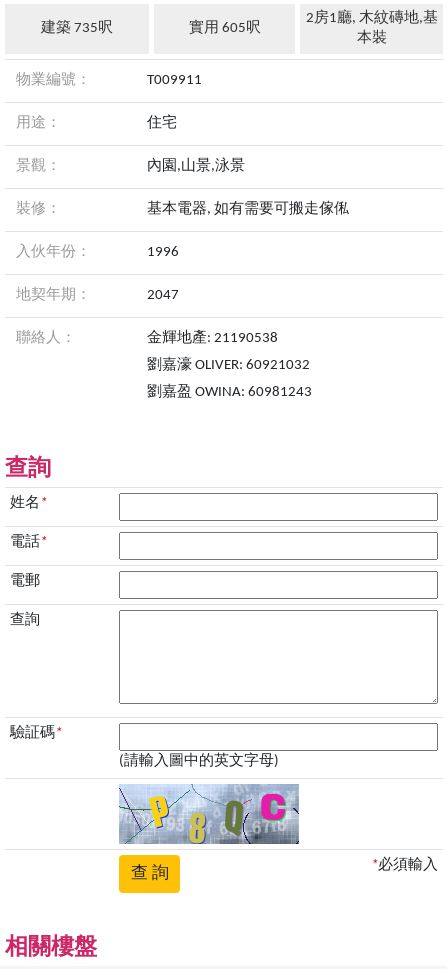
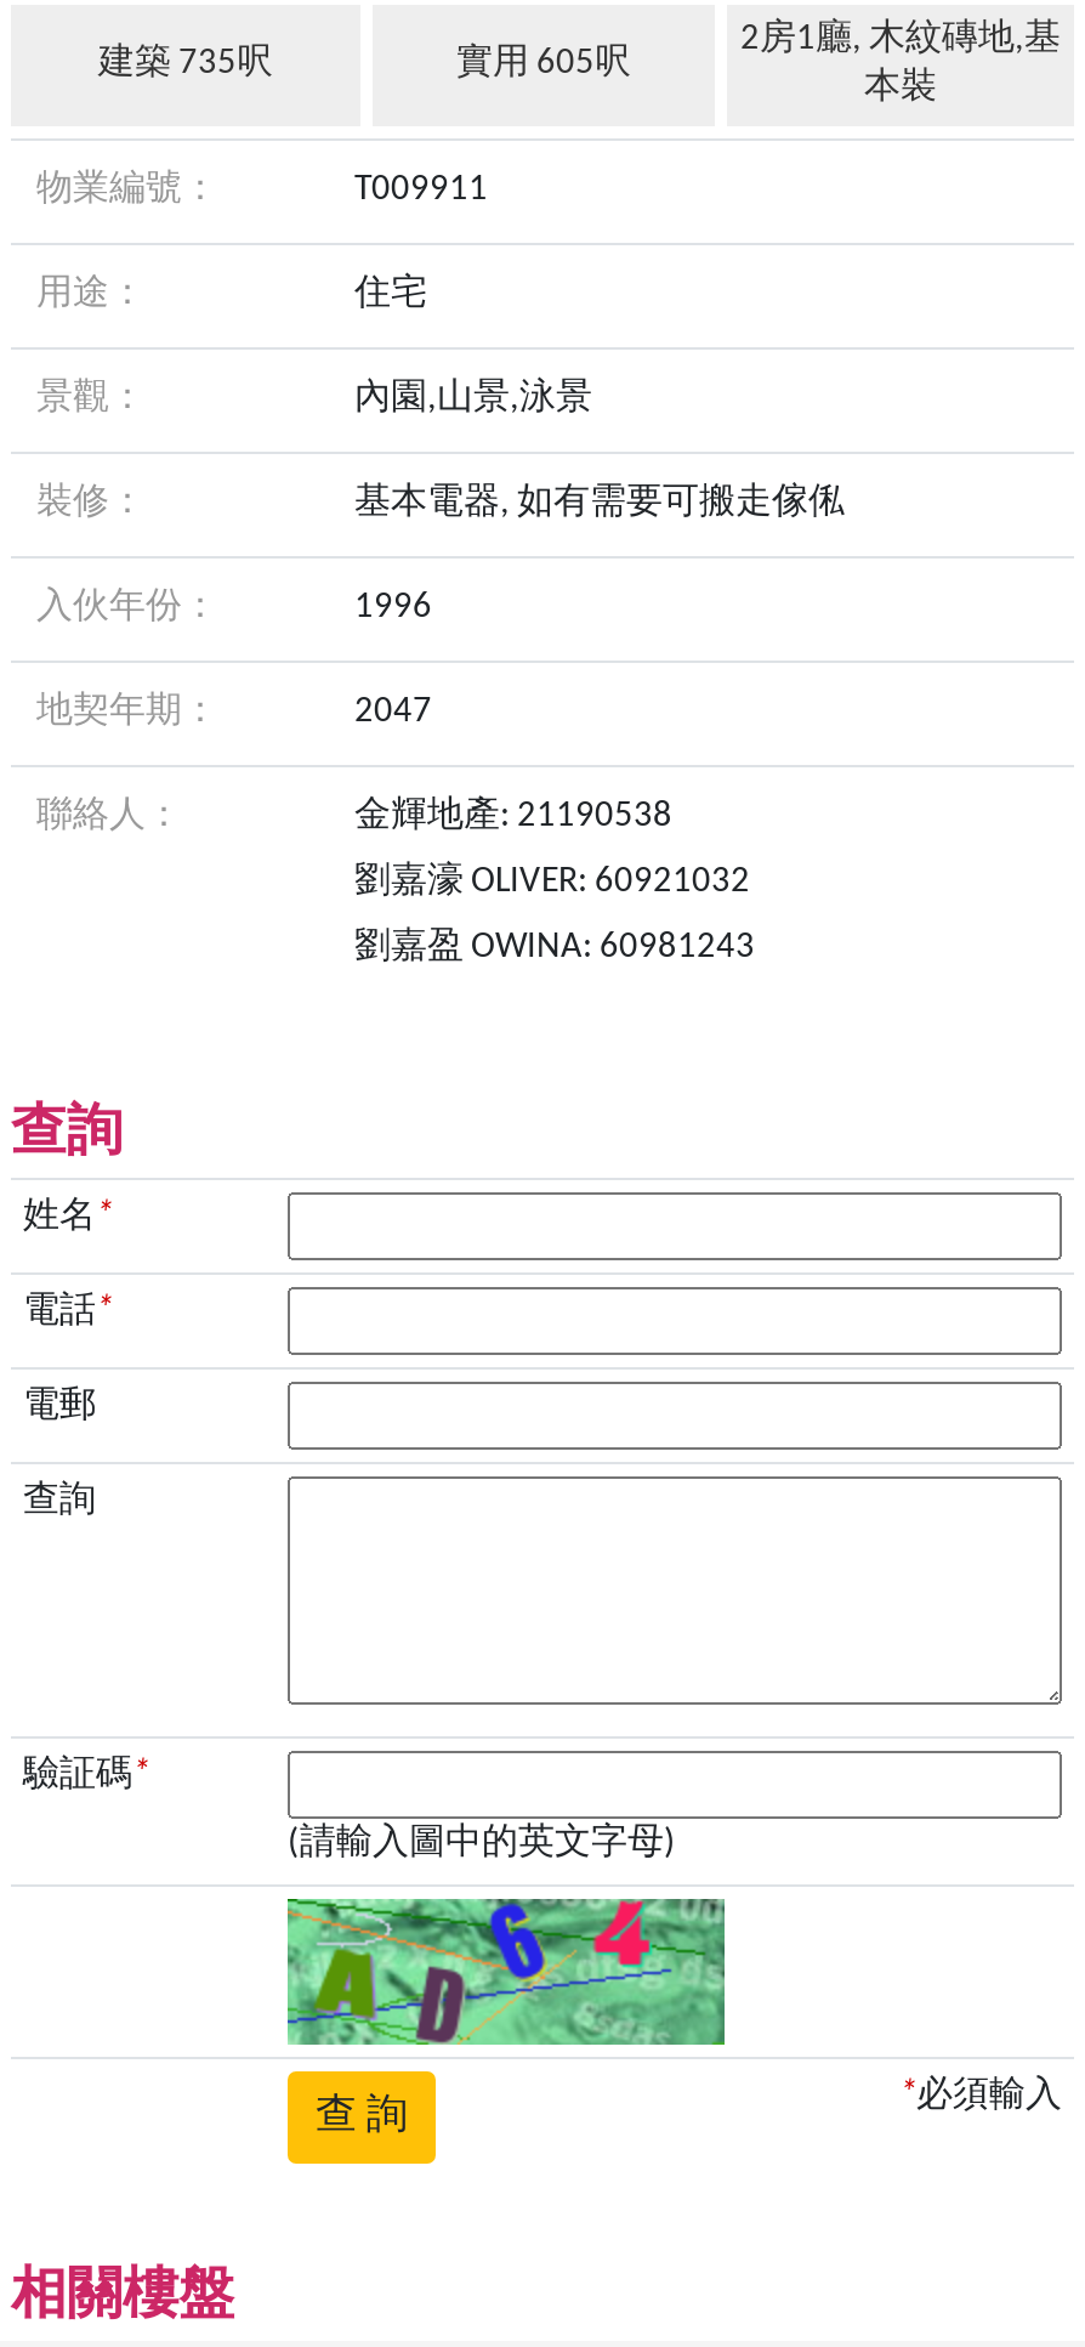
[118,783,300,845] [image] -> [285,1897,727,2047] [image]

